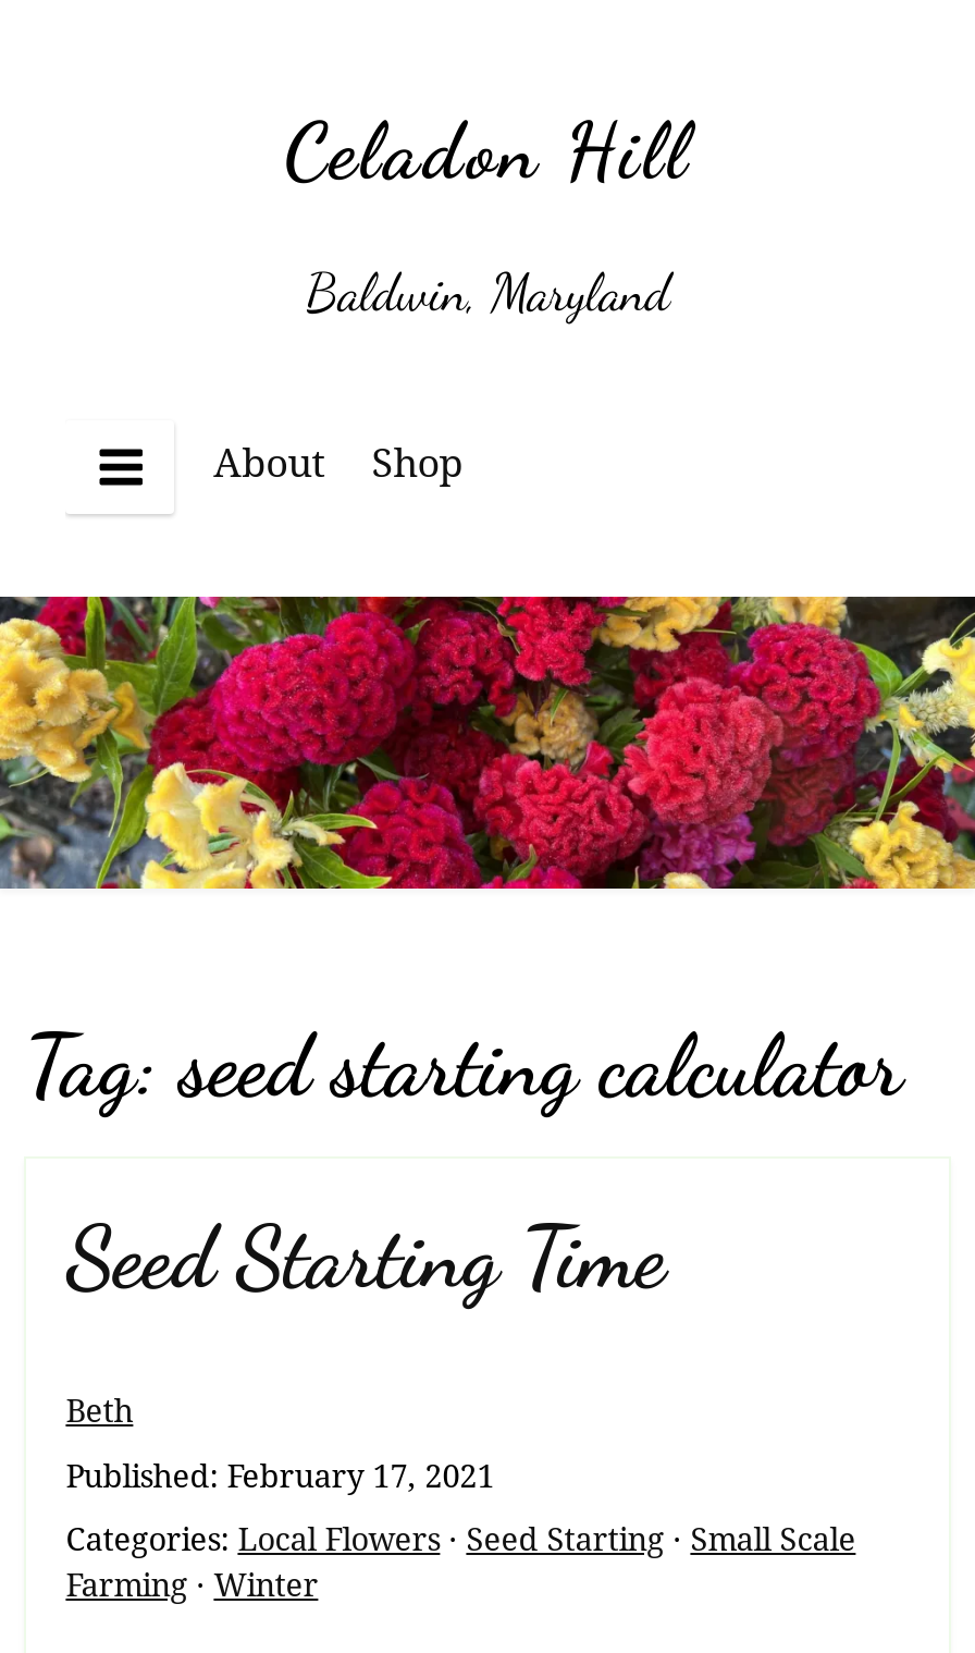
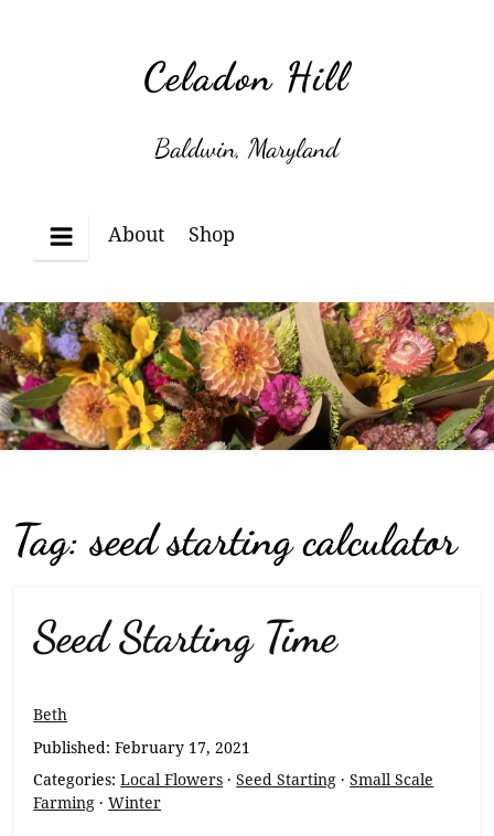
[7,595,968,891] [image] -> [3,301,491,451] [image]

